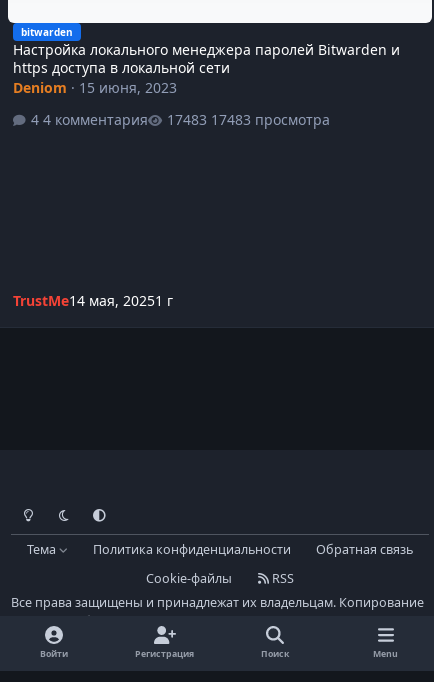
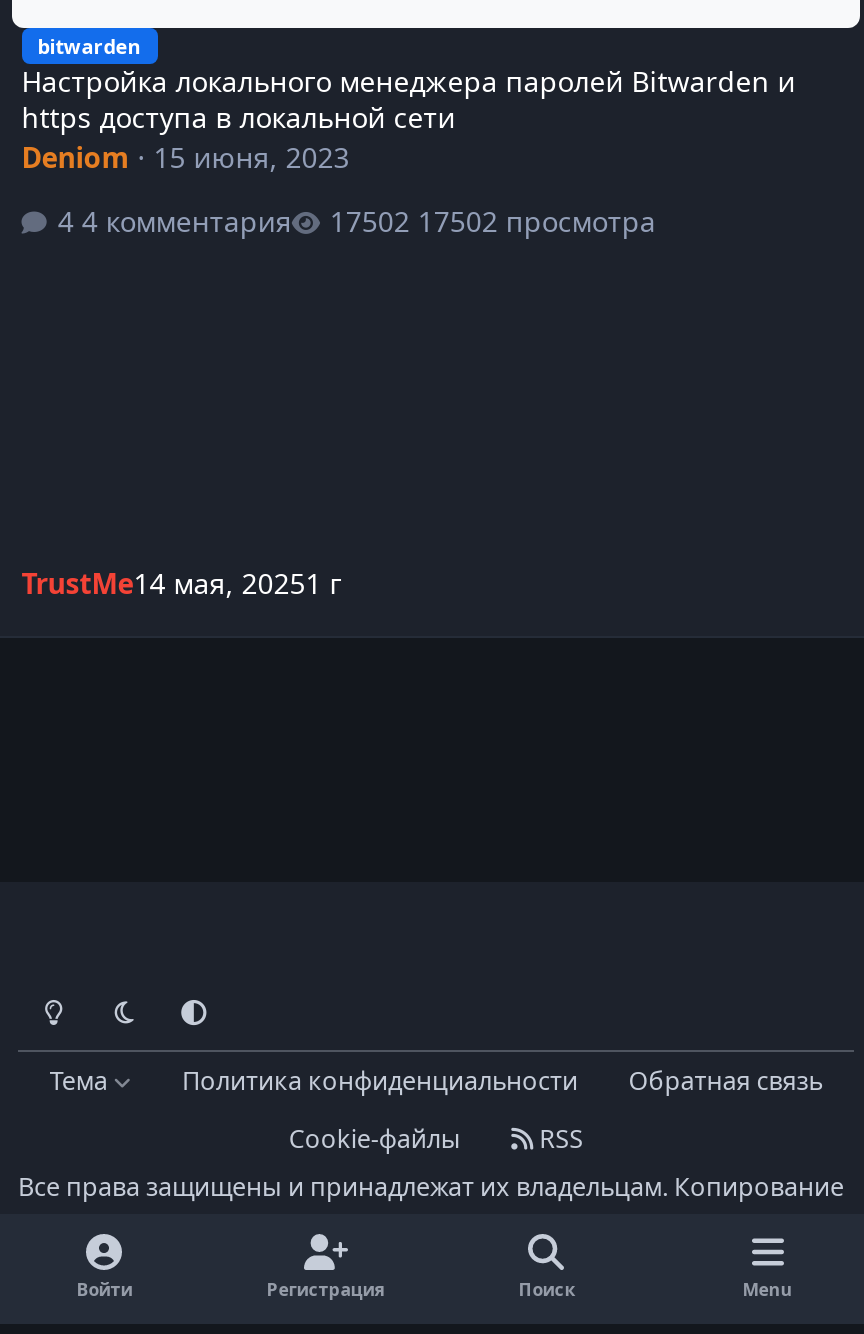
[211,110,330,129] 17483 просмотра -> [418,201,656,239] 17502 просмотра

